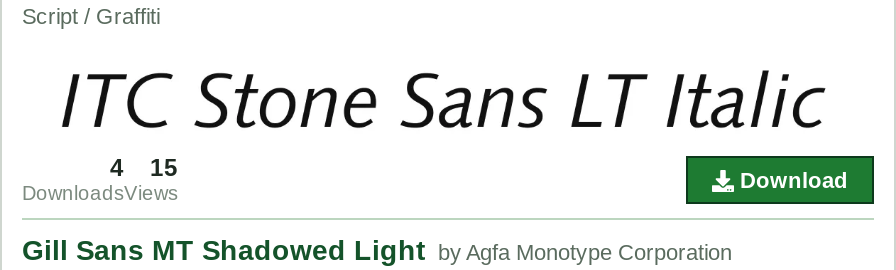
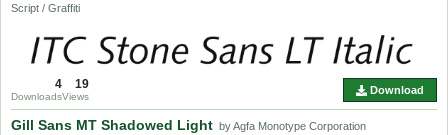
[110,154,178,182] 4 15 -> [55,77,89,91] 4 19

